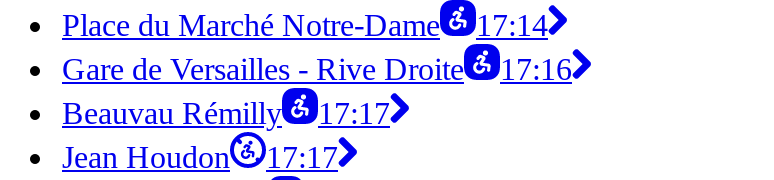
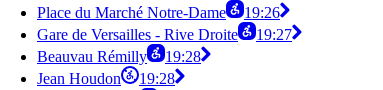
[62,8,548,42] Place du Marché Notre-Dame 17:14 -> [37,4,280,21] Place du Marché Notre-Dame 19:26
[62,52,572,86] Gare de Versailles - Rive Droite 17:16 -> [37,26,292,43] Gare de Versailles - Rive Droite 19:27
[62,96,390,130] Beauvau Rémilly 17:17 -> [37,48,201,65] Beauvau Rémilly 19:28
[62,140,338,174] Jean Houdon 17:17 -> [37,70,175,87] Jean Houdon 19:28

